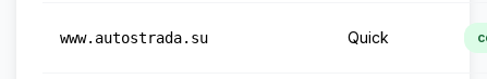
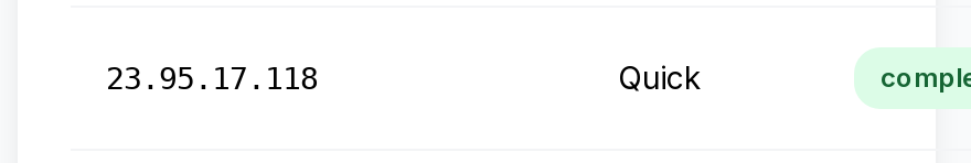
[60,29,208,47] www.autostrada.su -> [106,61,318,96] 23.95.17.118

